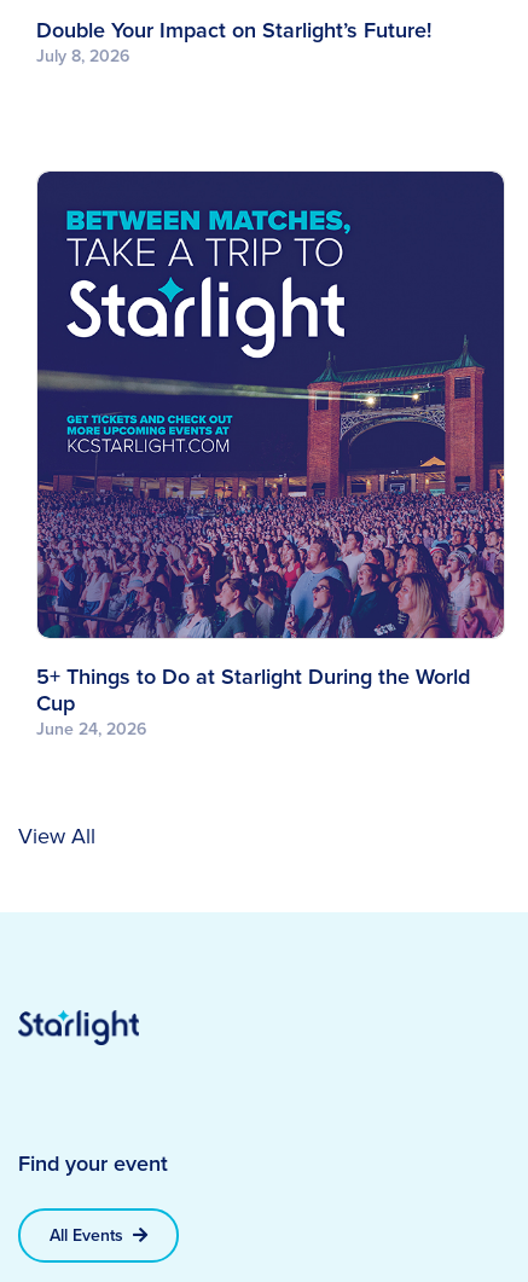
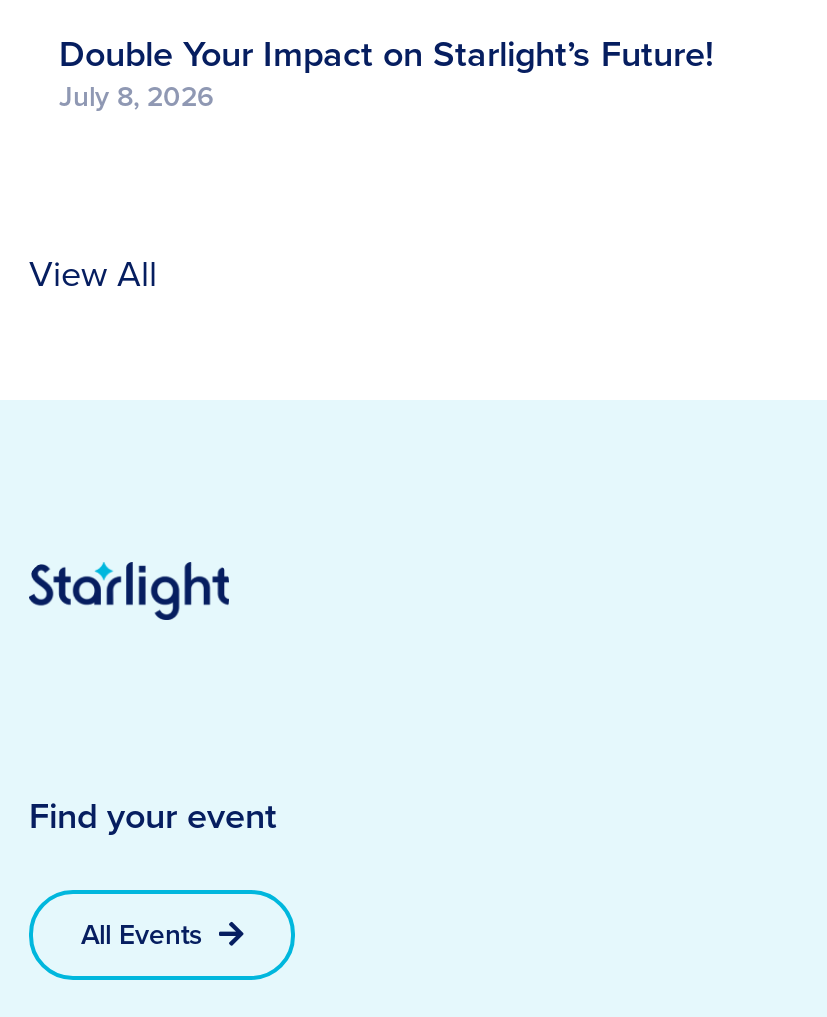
[36,170,505,741] [image] | 5+ Things to Do at Starlight During the World | Cup | June 24, 2026 -> none

